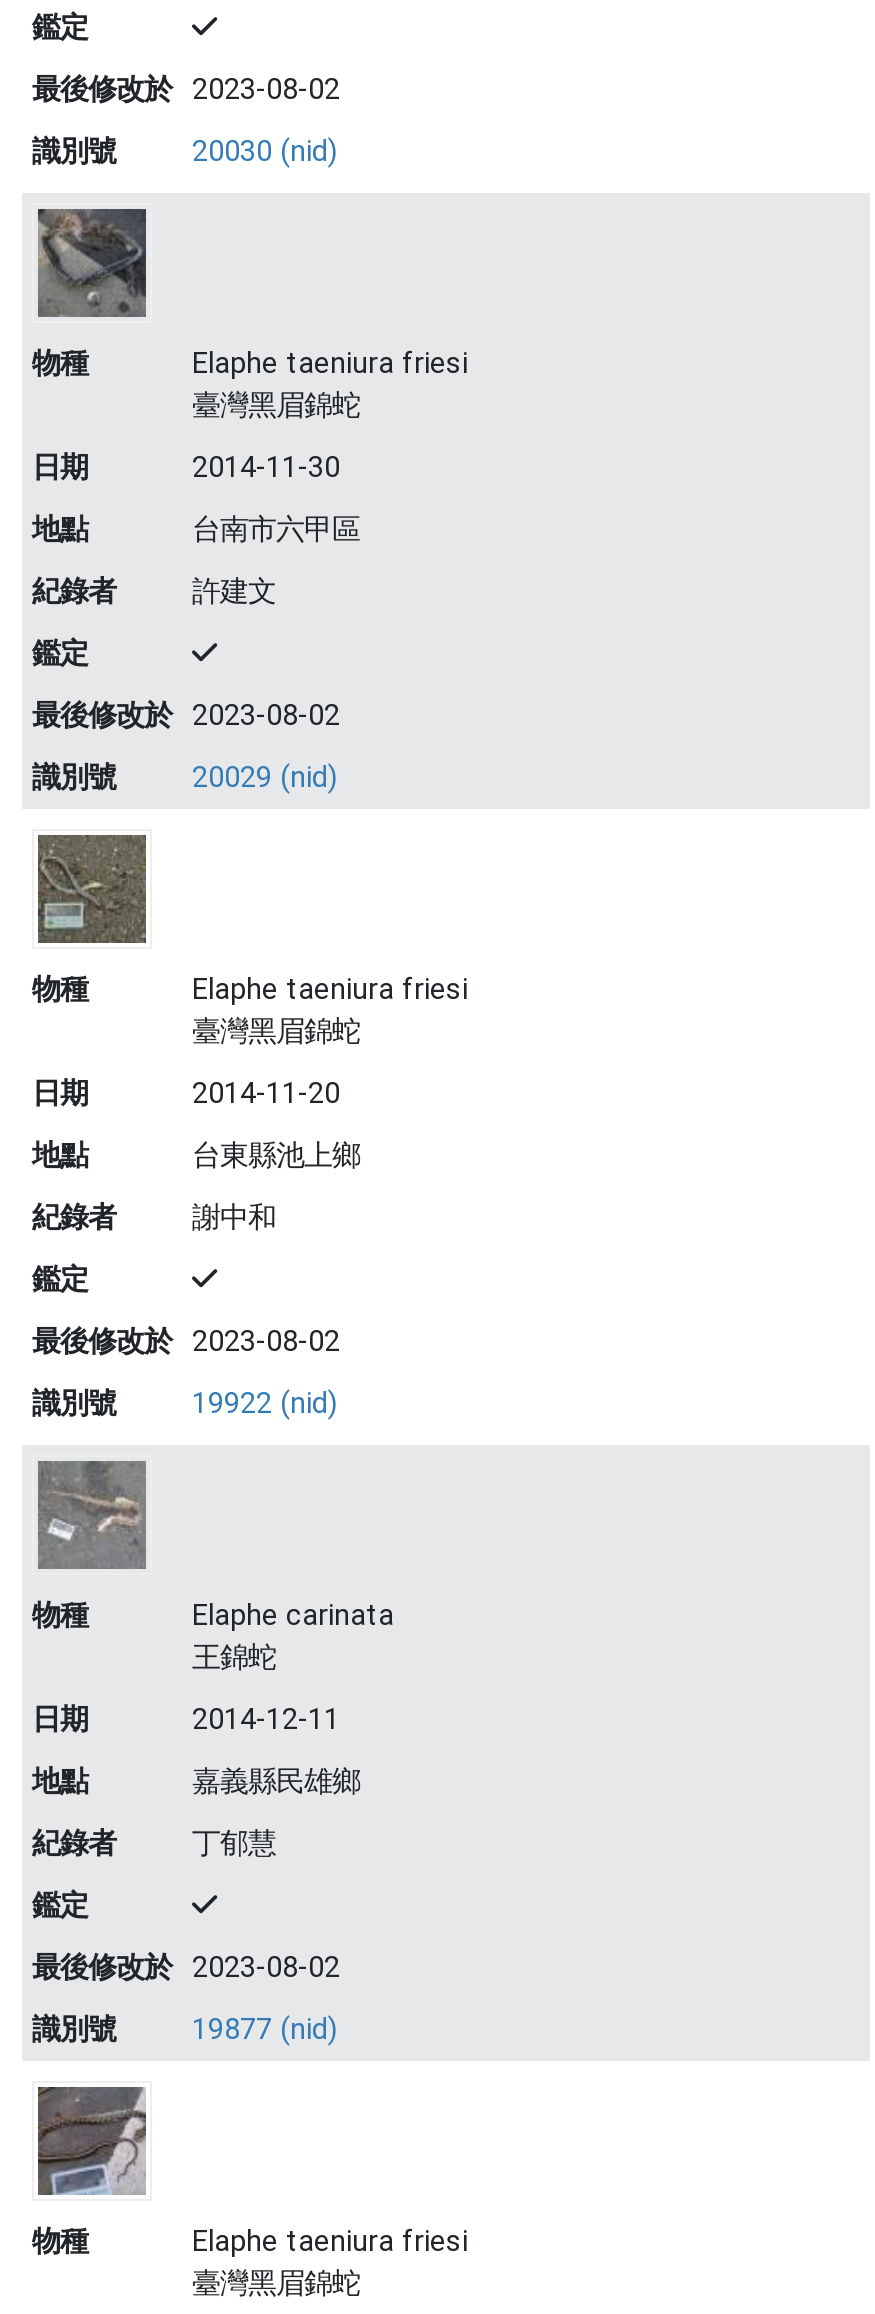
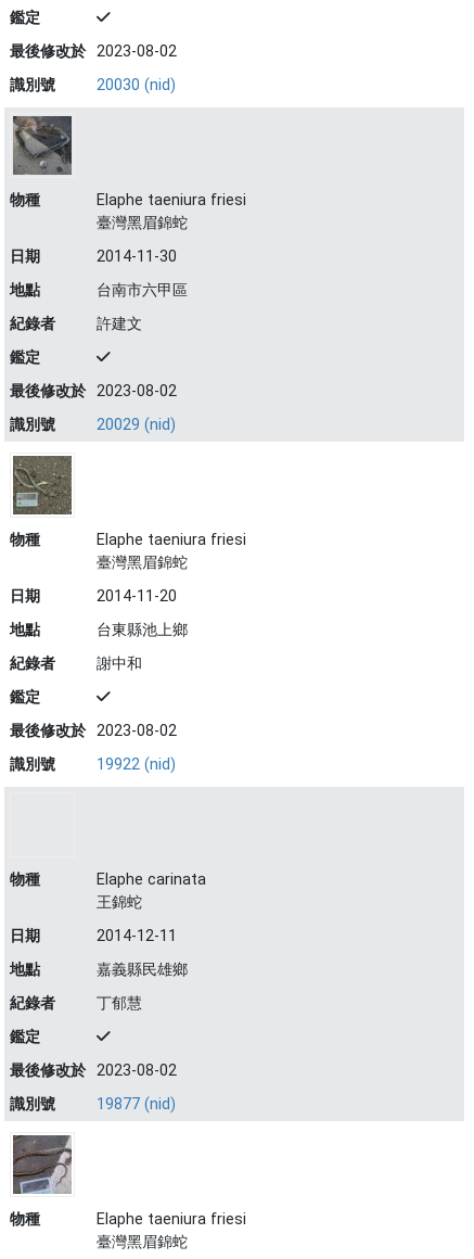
[36,1459,148,1571] [image] -> none

